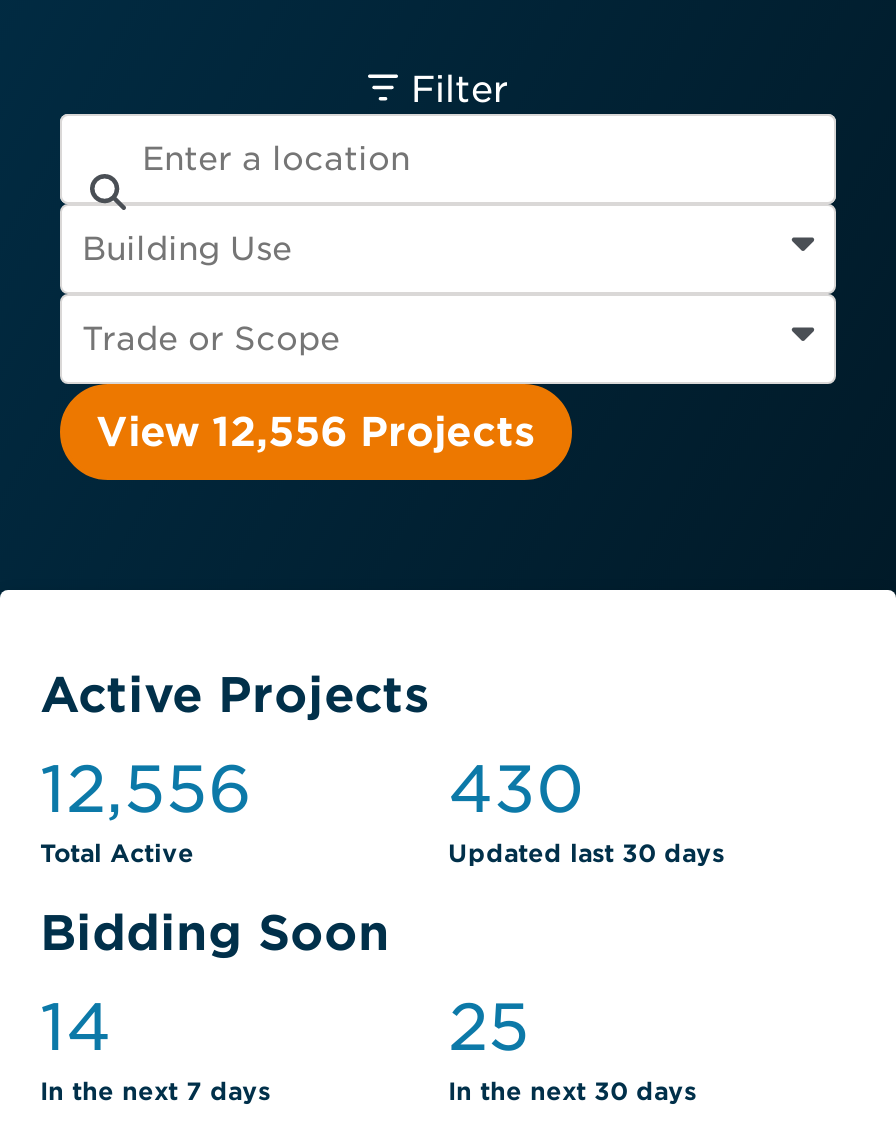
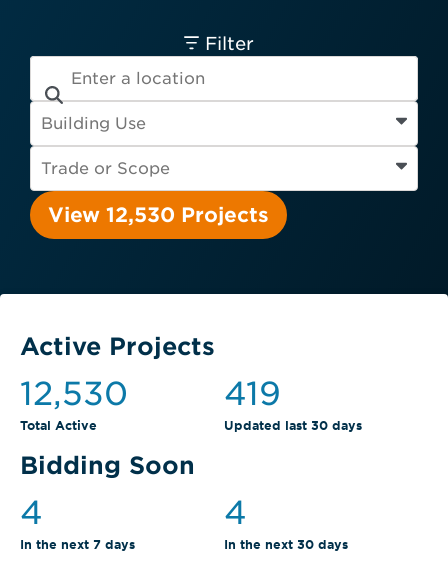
[96,408,536,456] View 12,556 Projects -> [48,203,269,227] View 12,530 Projects
[40,750,252,828] 12,556 -> [20,374,128,413] 12,530
[448,750,584,828] 430 -> [224,374,281,413] 419
[40,988,112,1066] 14 -> [20,493,43,532] 4
[448,988,530,1066] 25 -> [224,493,247,532] 4

